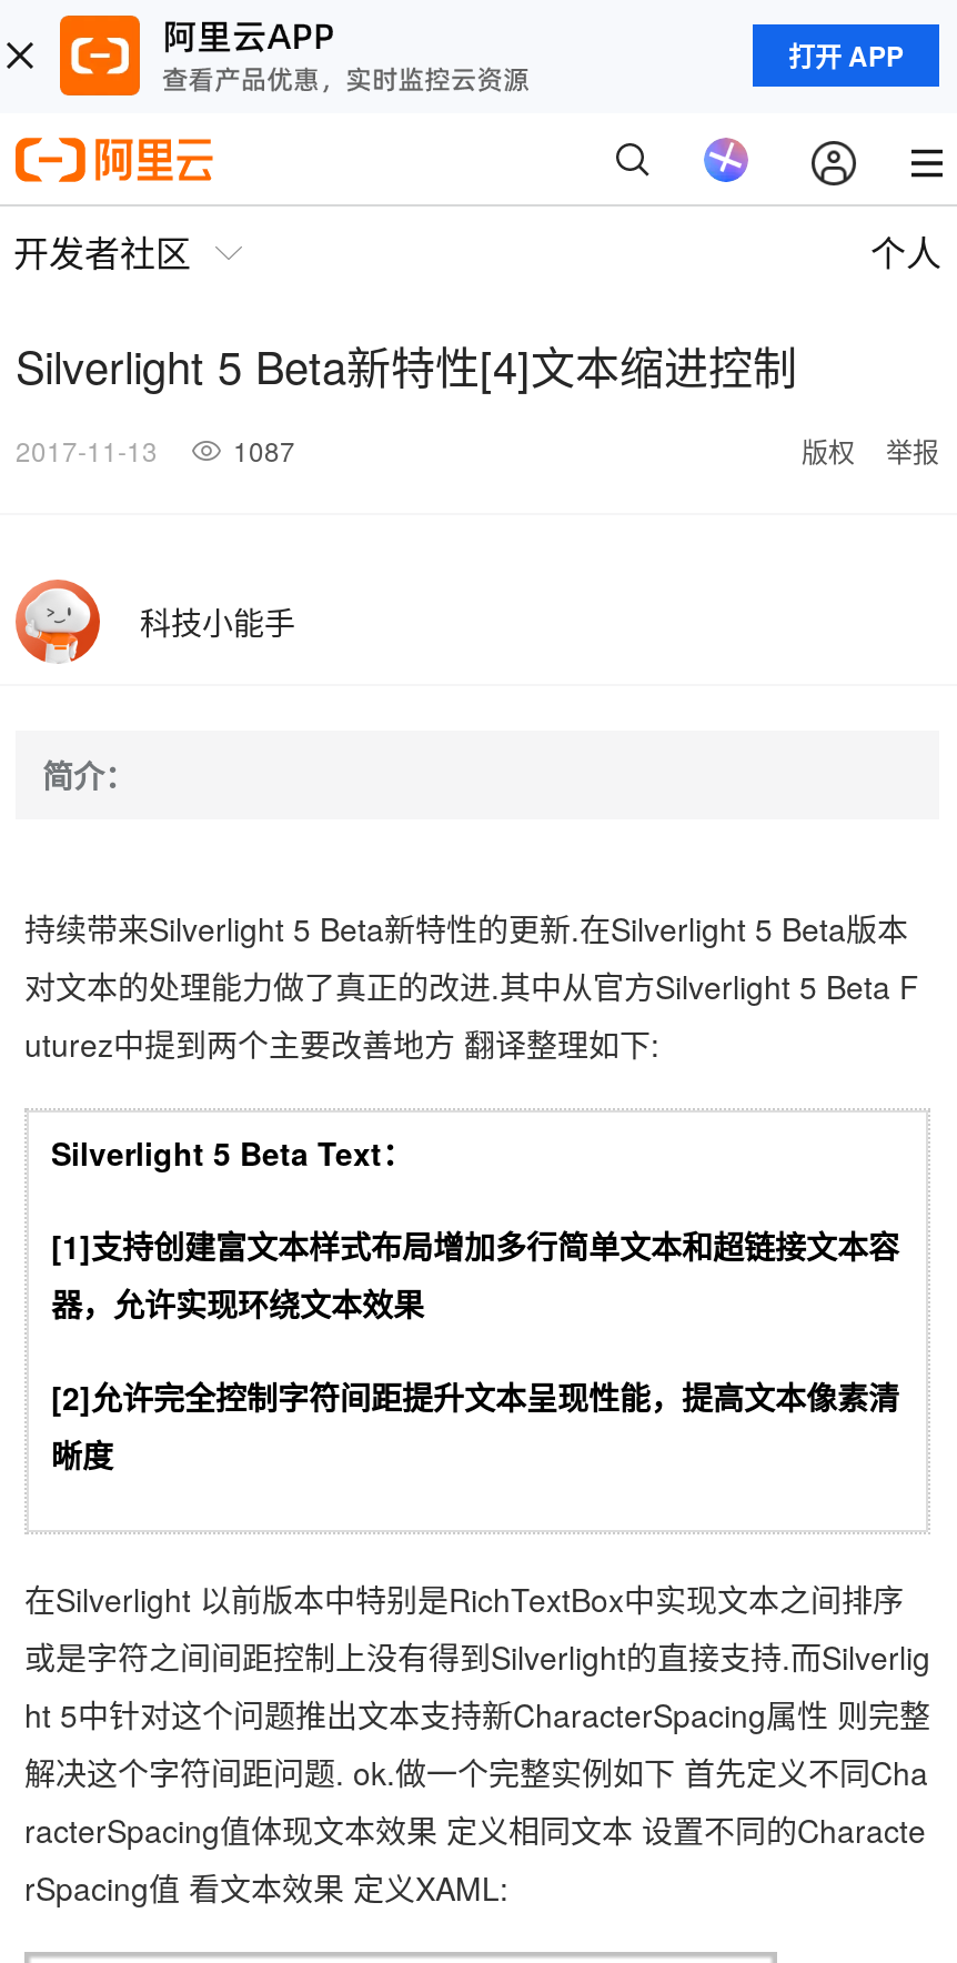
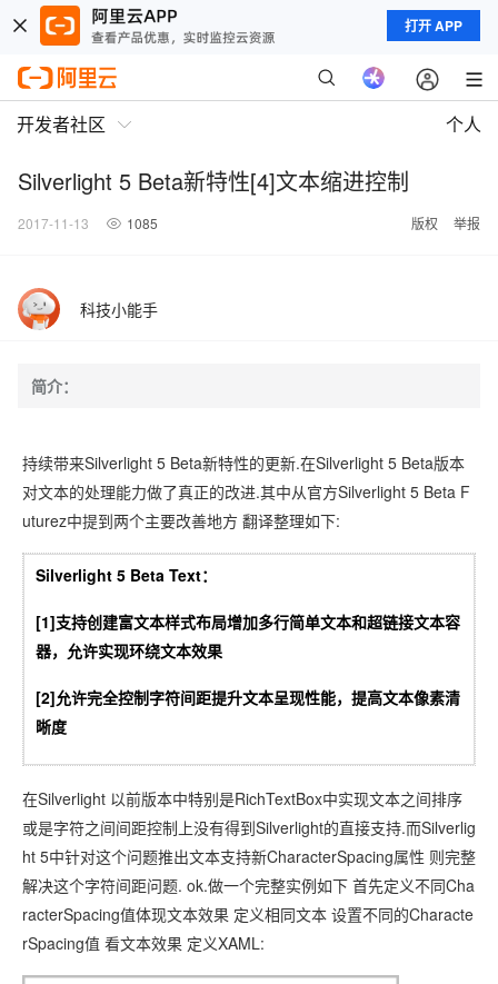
[16,431,295,469] 2017-11-13 1087 -> [18,213,158,232] 2017-11-13 1085

